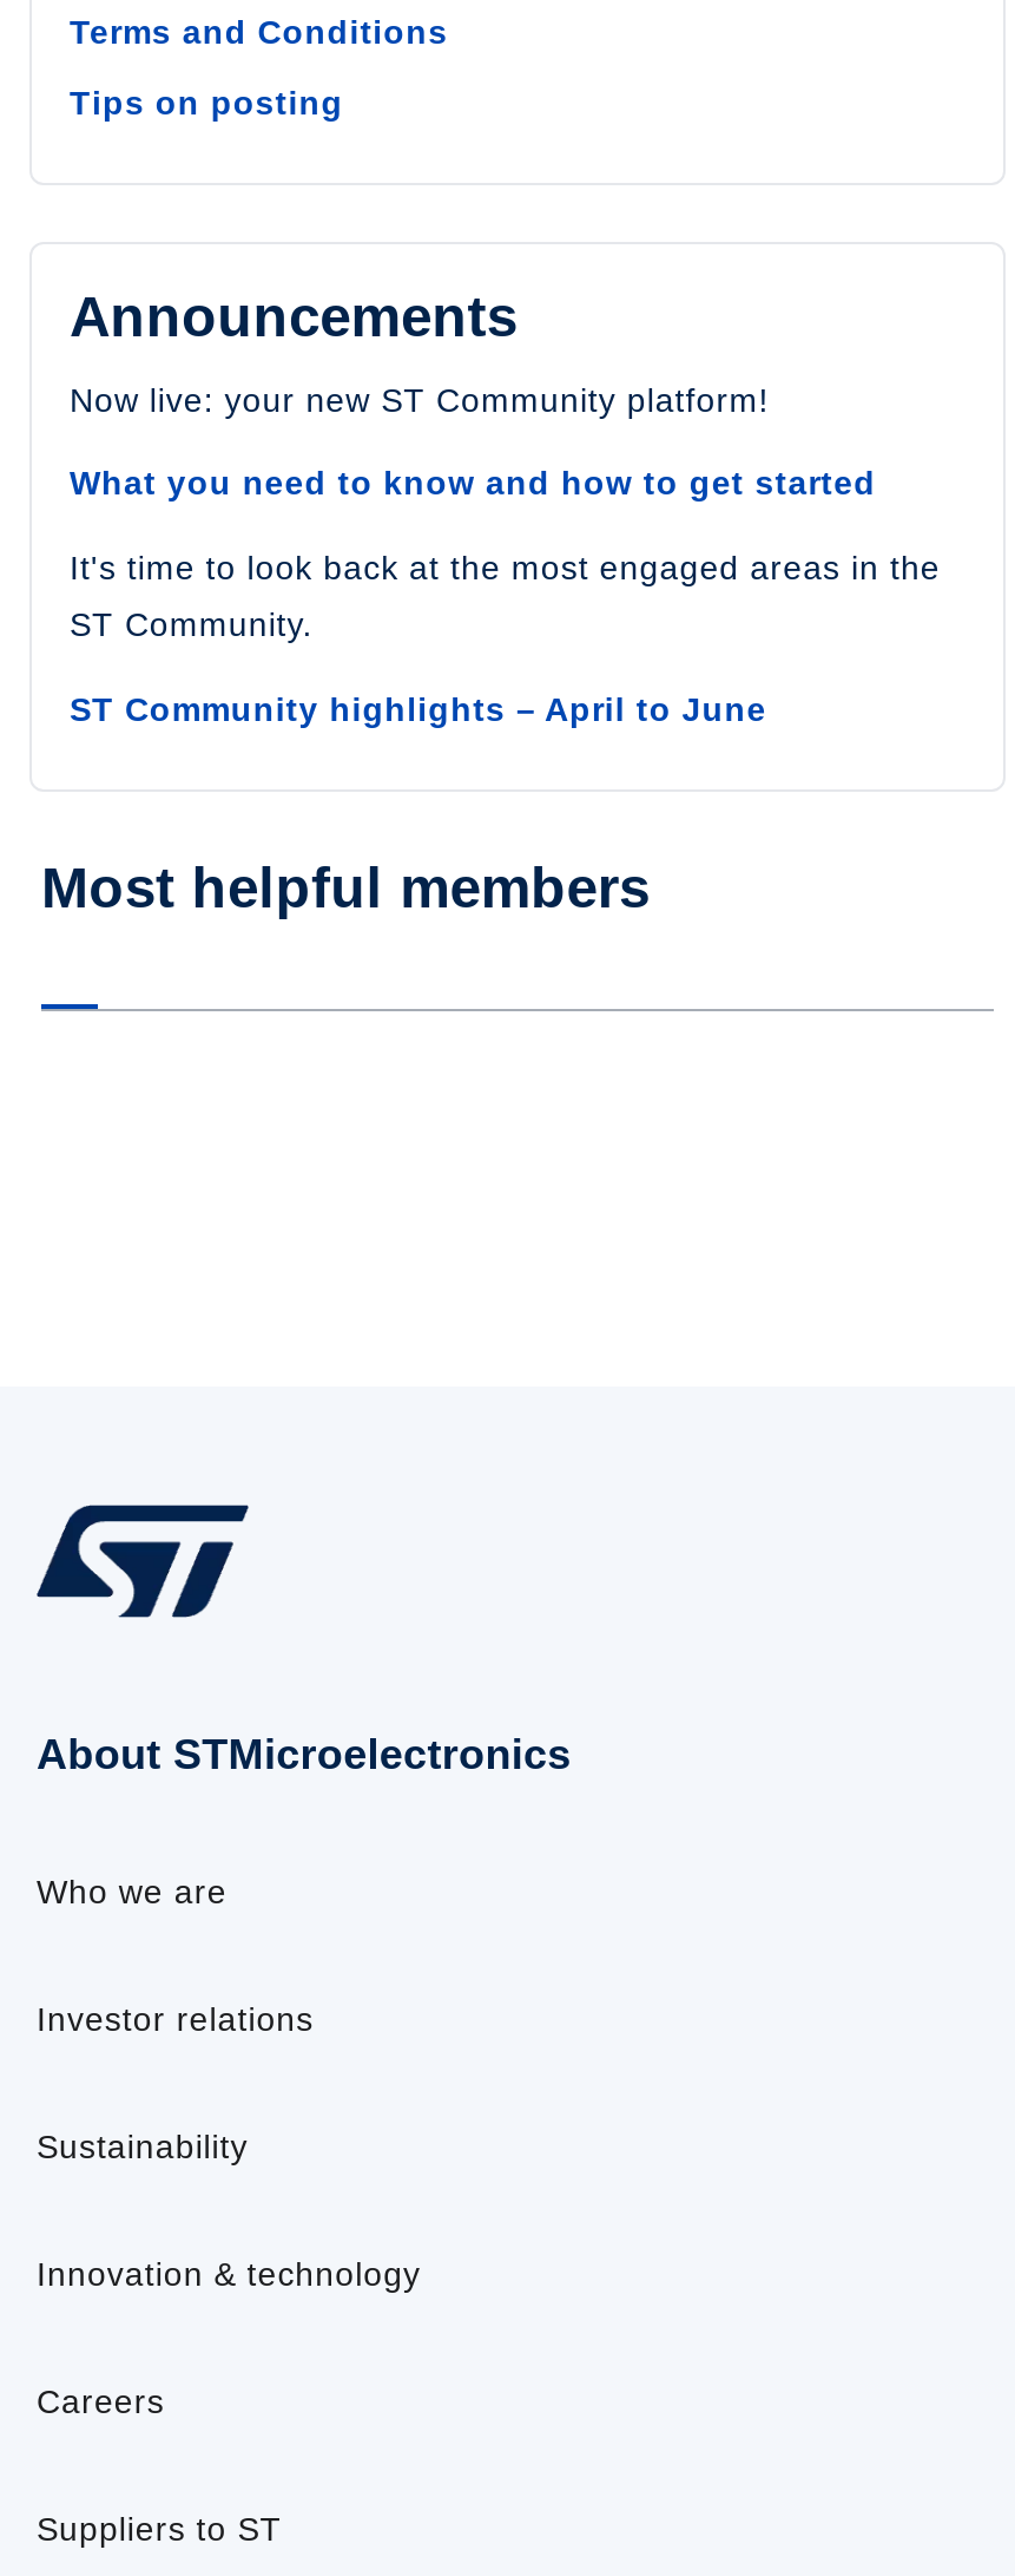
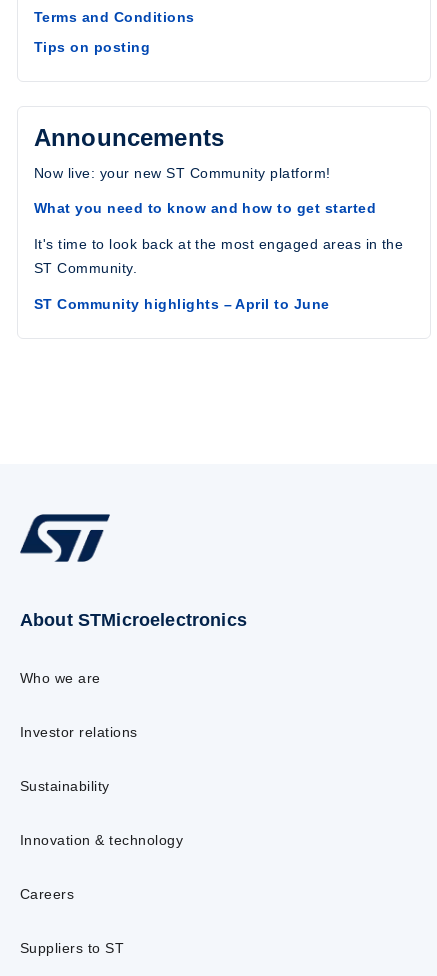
[41,856,650,919] Most helpful members -> none

